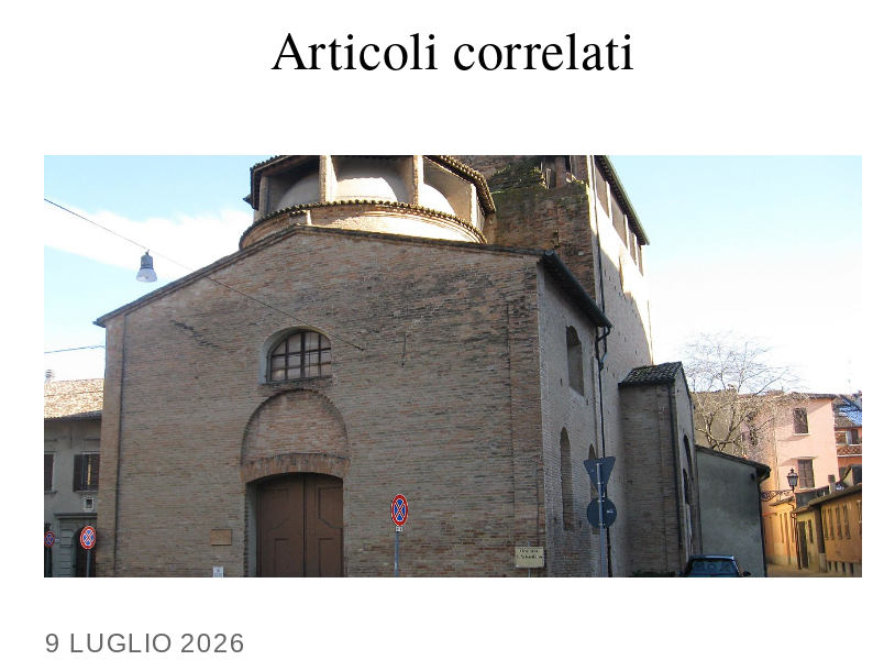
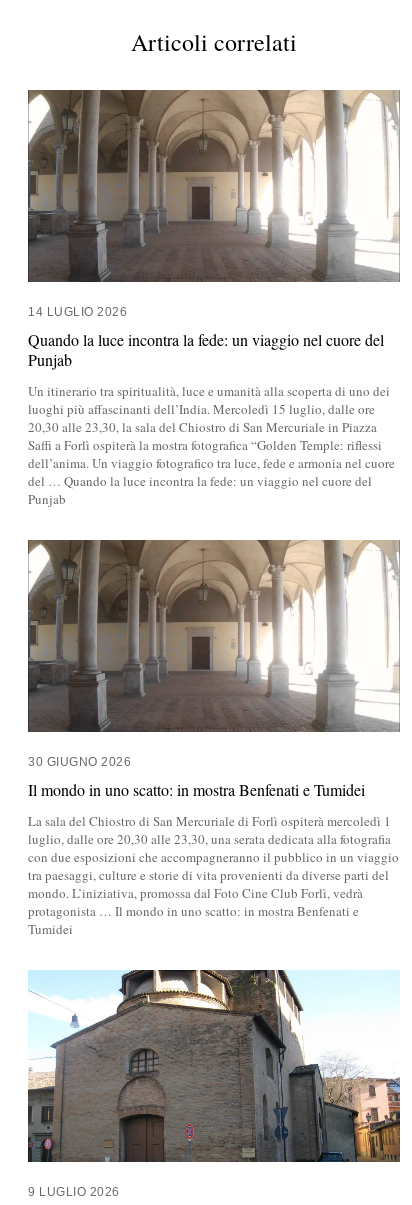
none -> [27,89,401,508] [image] | 14 LUGLIO 2026 | Quando la luce incontra la fede: un viaggio nel cuore del | Punjab | Un itinerario tra spiritualità, luce e umanità alla scoperta di uno dei | luoghi più affascinanti dell’India. Mercoledì 15 luglio, dalle ore | 20,30 alle 23,30, la sala del Chiostro di San Mercuriale in Piazza | Saffi a Forlì ospiterà la mostra fotografica “Golden Temple: riflessi | dell’anima. Un viaggio fotografico tra luce, fede e armonia nel cuore | del … Quando la luce incontra la fede: un viaggio nel cuore del | Punjab
none -> [27,539,401,938] [image] | 30 GIUGNO 2026 | Il mondo in uno scatto: in mostra Benfenati e Tumidei | La sala del Chiostro di San Mercuriale di Forlì ospiterà mercoledì 1 | luglio, dalle ore 20,30 alle 23,30, una serata dedicata alla fotografia | con due esposizioni che accompagneranno il pubblico in un viaggio | tra paesaggi, culture e storie di vita provenienti da diverse parti del | mondo. L’iniziativa, promossa dal Foto Cine Club Forlì, vedrà | protagonista … Il mondo in uno scatto: in mostra Benfenati e | Tumidei

